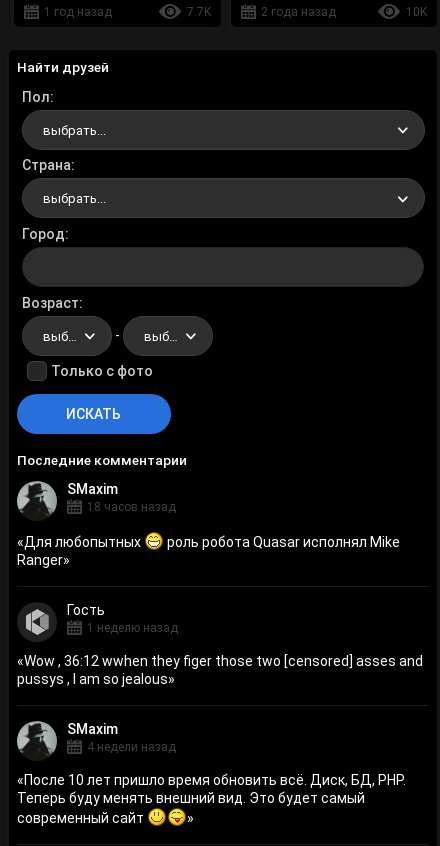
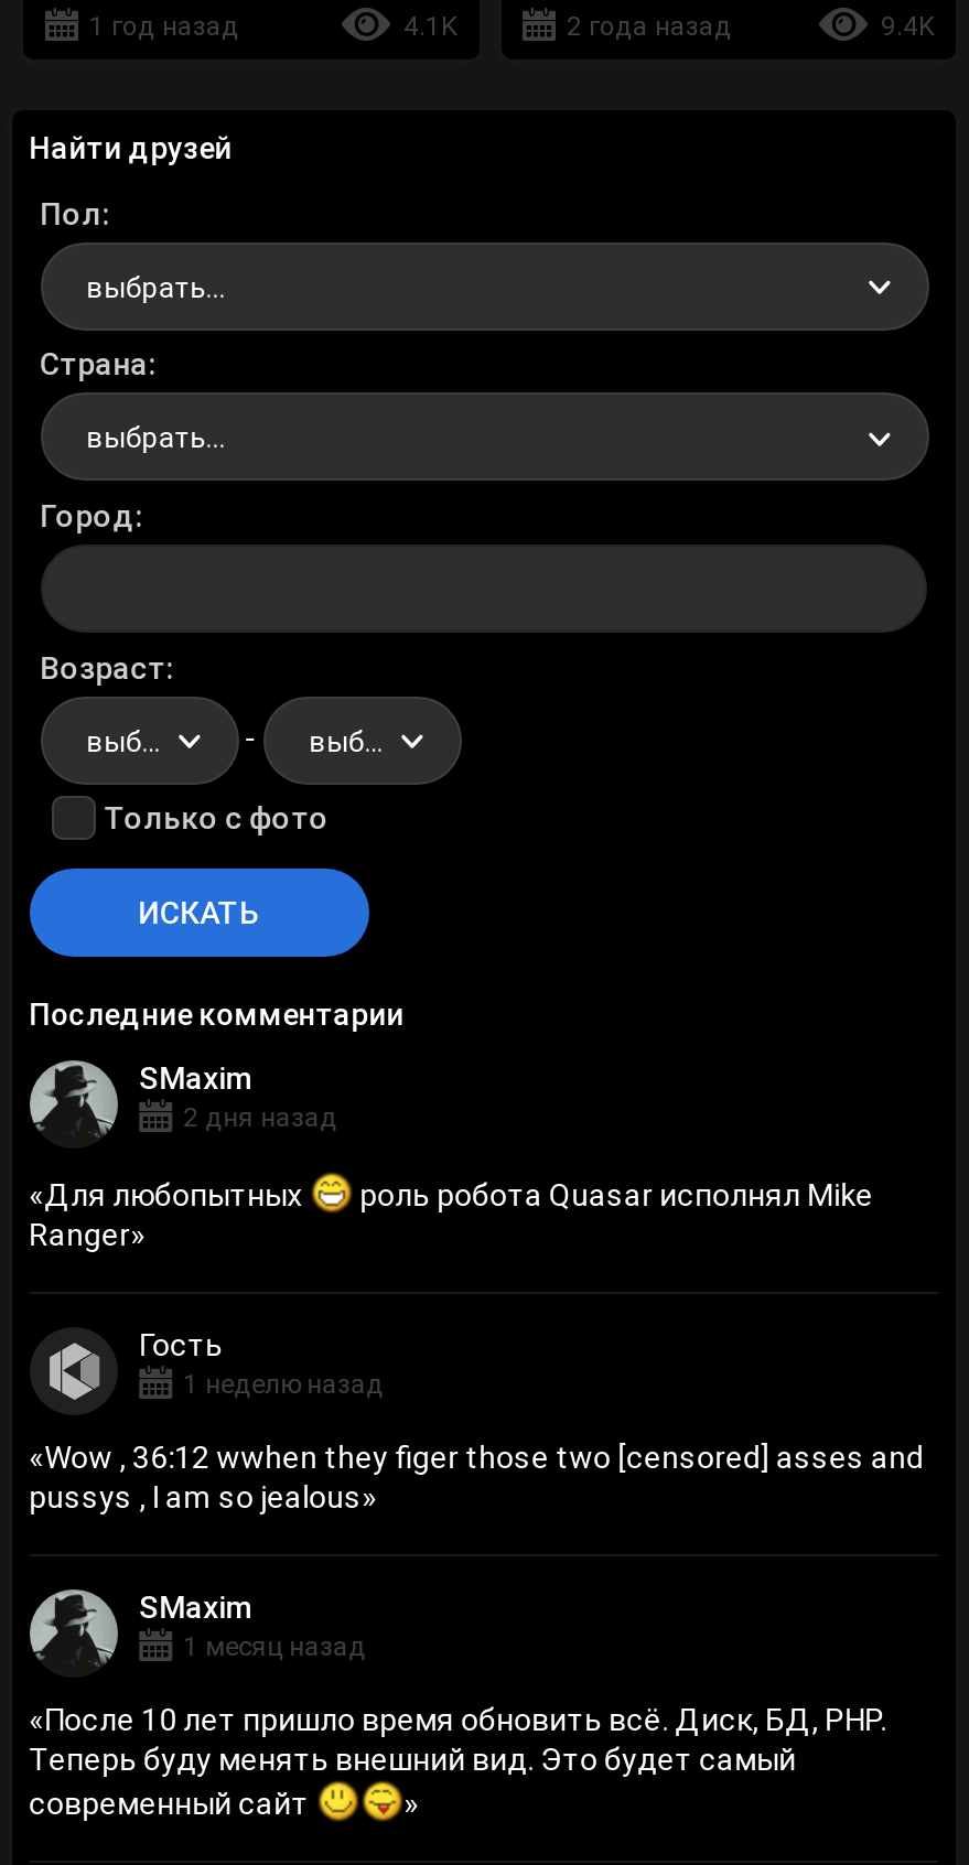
[186,5,210,19] 7.7K -> [403,11,456,42] 4.1K
[406,5,427,19] 10K -> [881,11,934,42] 9.4K
[87,500,176,514] 18 часов назад -> [183,1102,338,1133] 2 дня назад
[87,740,176,754] 4 недели назад -> [183,1632,366,1663] 1 месяц назад

